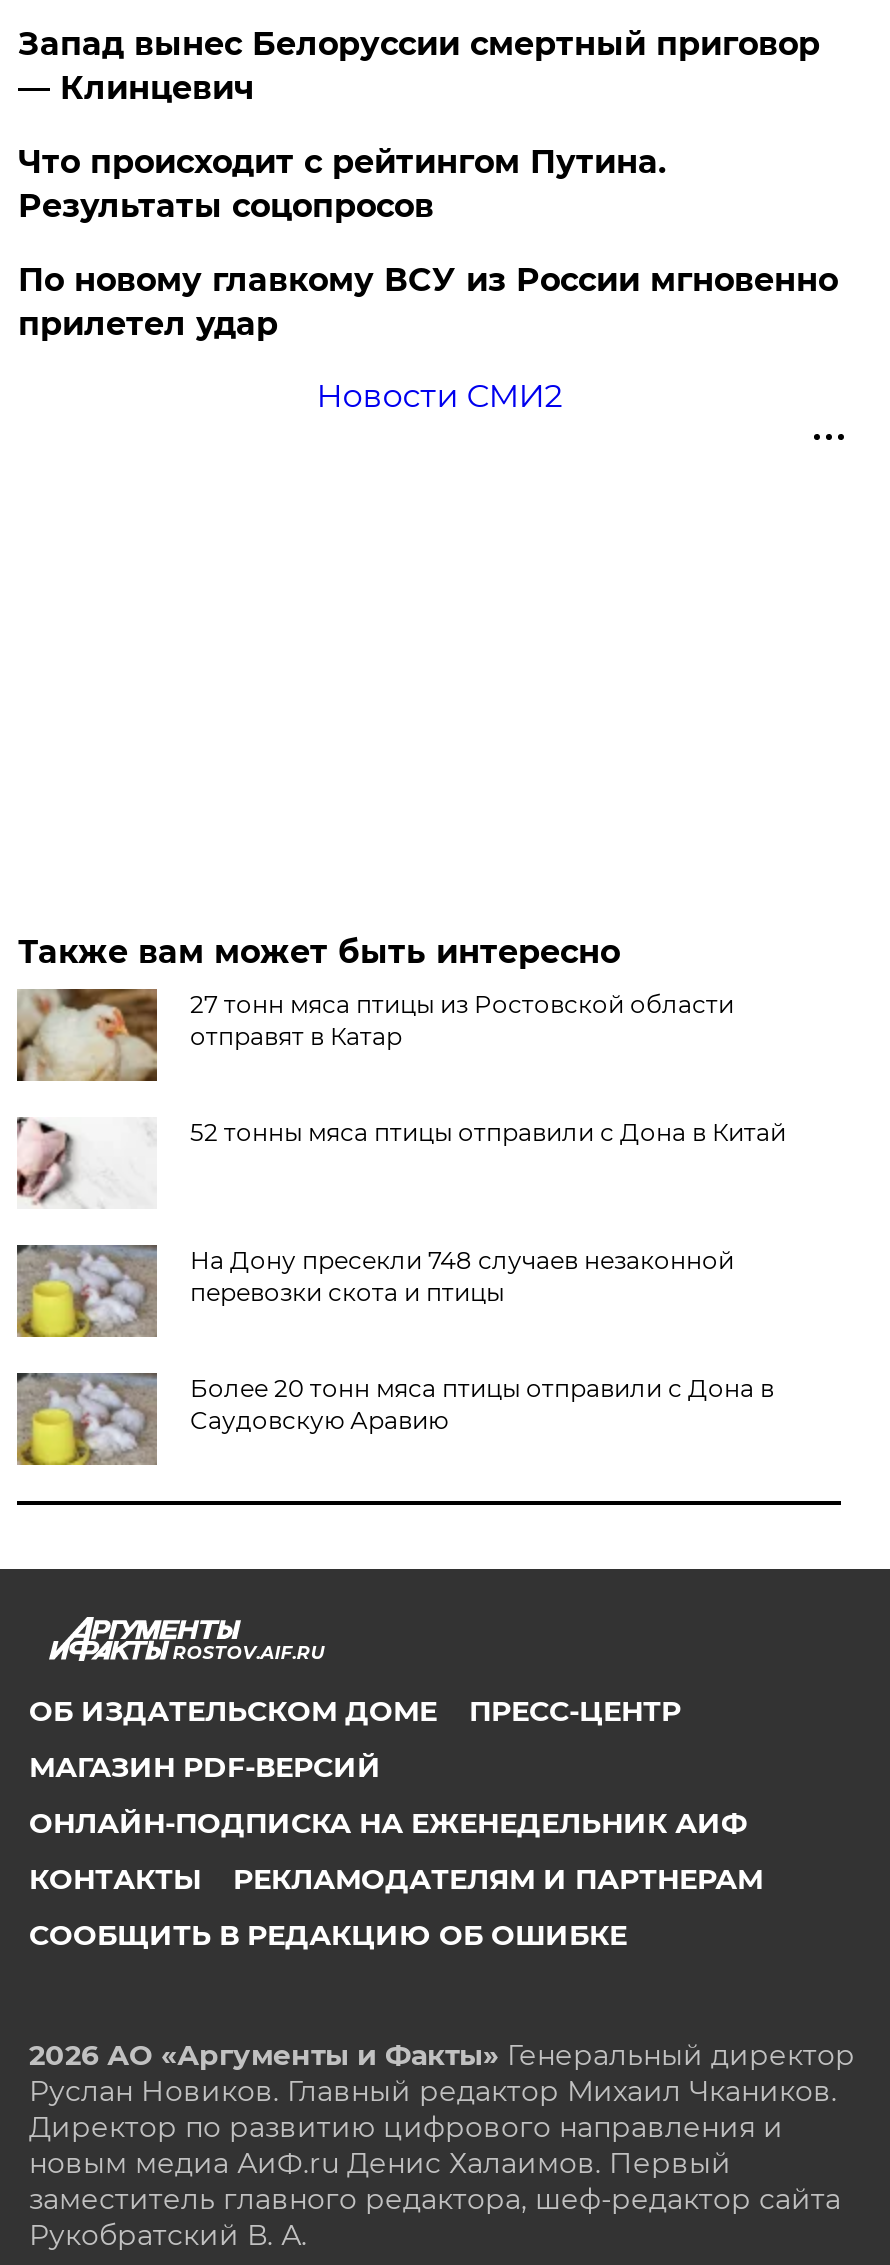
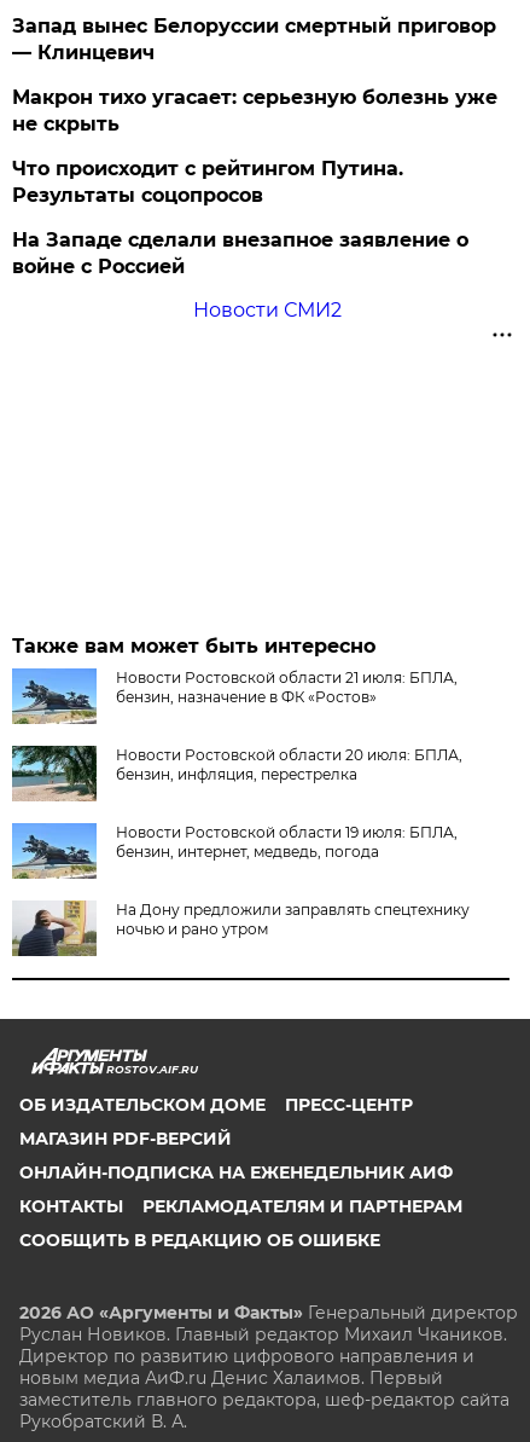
none -> [13,86,498,135] Макрон тихо угасает: серьезную болезнь уже | не скрыть
[18,261,838,343] По новому главкому ВСУ из России мгновенно | прилетел удар -> [13,228,469,278] На Западе сделали внезапное заявление о | войне с Россией
[15,987,734,1081] [image] | 27 тонн мяса птицы из Ростовской области | отправят в Катар -> [11,667,458,724] [image] | Новости Ростовской области 21 июля: БПЛА, | бензин, назначение в ФК «Ростов»
[15,1117,786,1209] [image] | 52 тонны мяса птицы отправили с Дона в Китай -> [11,745,463,803] [image] | Новости Ростовской области 20 июля: БПЛА, | бензин, инфляция, перестрелка
[15,1243,734,1339] [image] | На Дону пресекли 748 случаев незаконной | перевозки скота и птицы -> [11,822,458,879] [image] | Новости Ростовской области 19 июля: БПЛА, | бензин, интернет, медведь, погода
[15,1371,774,1467] [image] | Более 20 тонн мяса птицы отправили с Дона в | Саудовскую Аравию -> [12,899,470,957] [image] | На Дону предложили заправлять спецтехнику | ночью и рано утром

